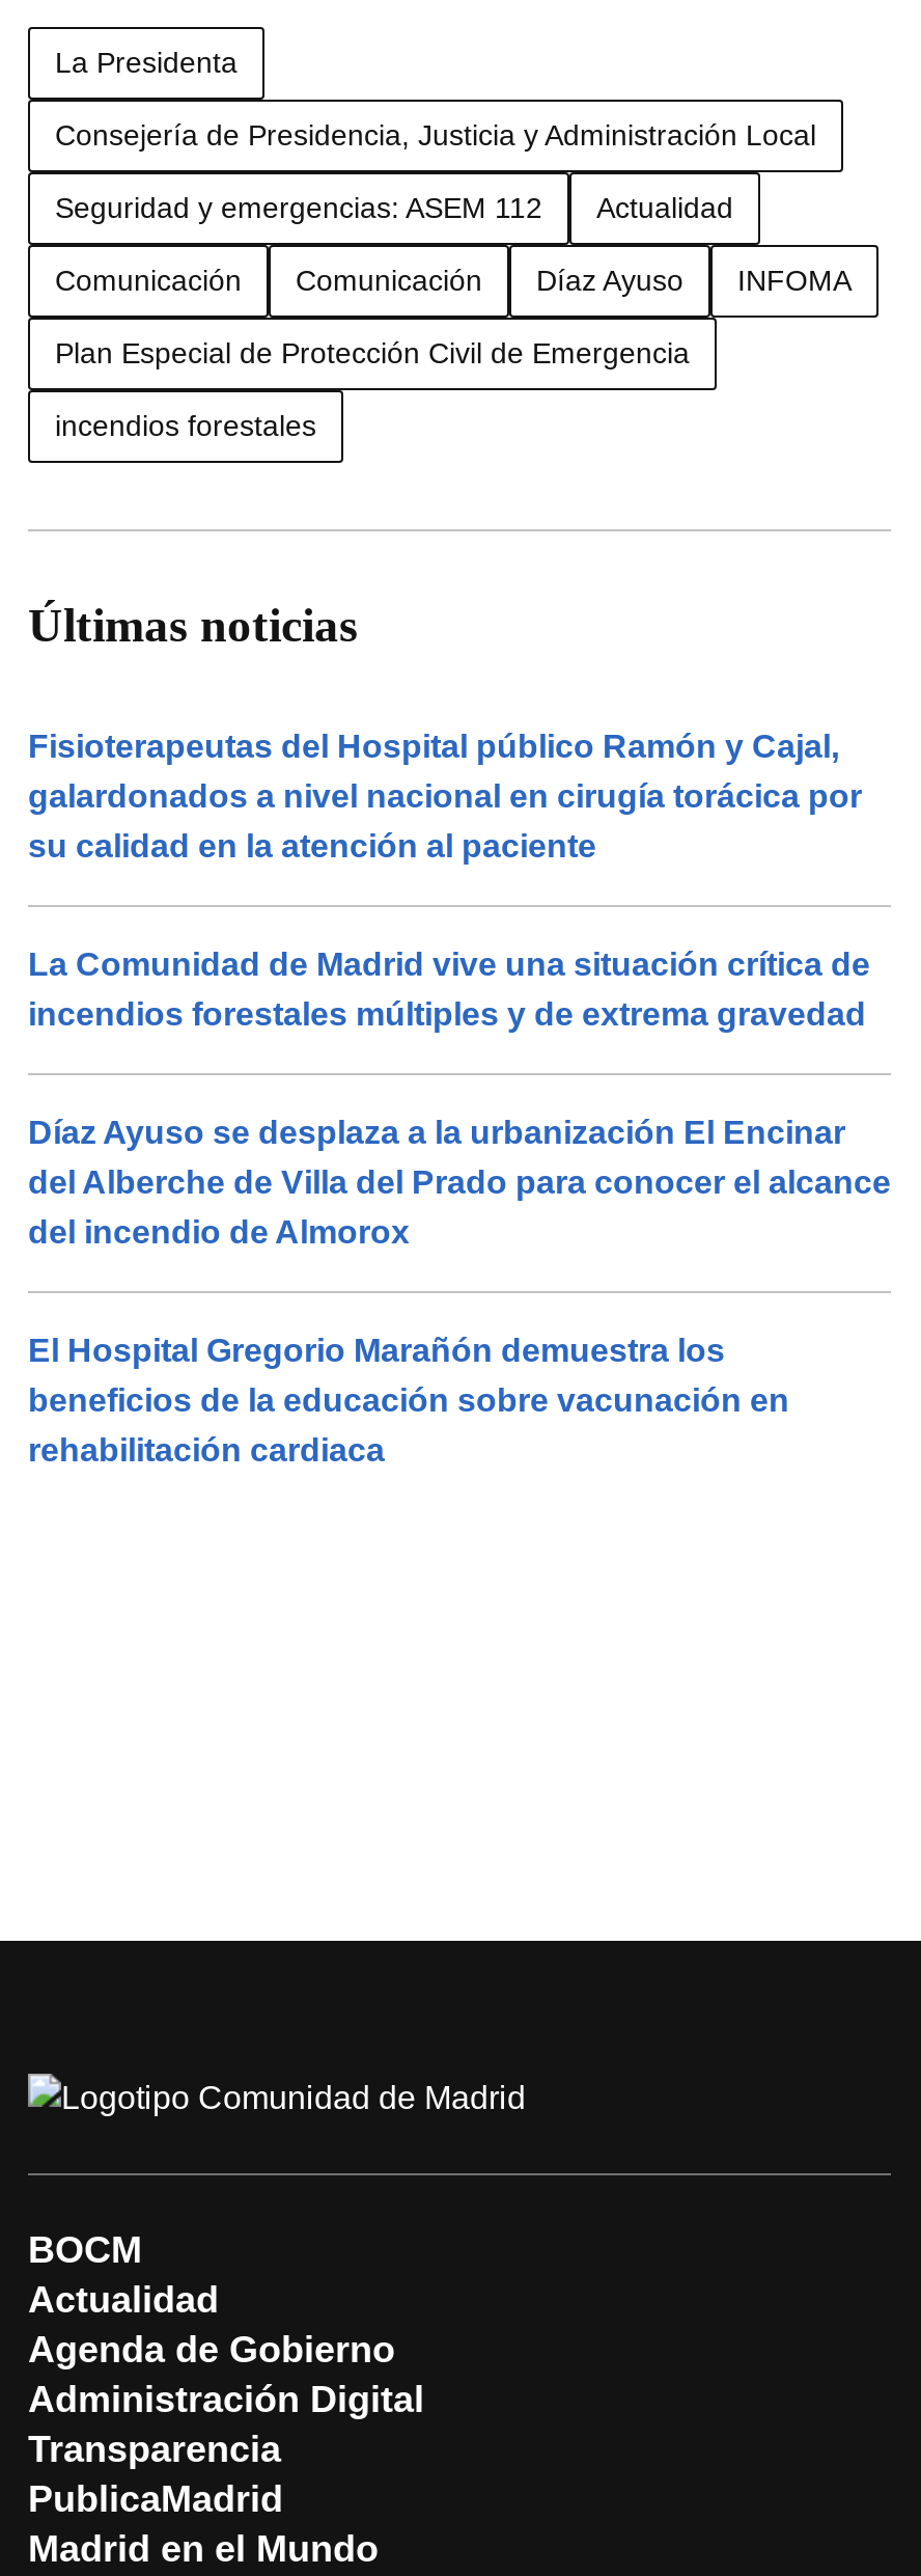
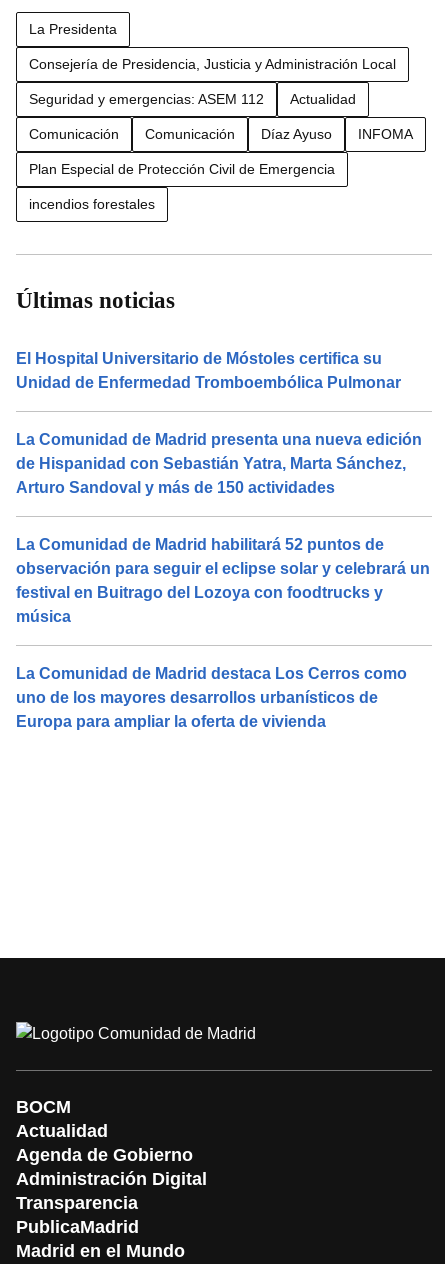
[28,729,862,864] Fisioterapeutas del Hospital público Ramón y Cajal, | galardonados a nivel nacional en cirugía torácica por | su calidad en la atención al paciente -> [16,350,401,391] El Hospital Universitario de Móstoles certifica su | Unidad de Enfermedad Tromboembólica Pulmonar
[28,947,870,1032] La Comunidad de Madrid vive una situación crítica de | incendios forestales múltiples y de extrema gravedad -> [16,431,422,496] La Comunidad de Madrid presenta una nueva edición | de Hispanidad con Sebastián Yatra, Marta Sánchez, | Arturo Sandoval y más de 150 actividades
[28,1115,891,1250] Díaz Ayuso se desplaza a la urbanización El Encinar | del Alberche de Villa del Prado para conocer el alcance | del incendio de Almorox -> [16,536,430,625] La Comunidad de Madrid habilitará 52 puntos de | observación para seguir el eclipse solar y celebrará un | festival en Buitrago del Lozoya con foodtrucks y | música
[28,1333,789,1468] El Hospital Gregorio Marañón demuestra los | beneficios de la educación sobre vacunación en | rehabilitación cardiaca -> [16,665,407,730] La Comunidad de Madrid destaca Los Cerros como | uno de los mayores desarrollos urbanísticos de | Europa para ampliar la oferta de vivienda

